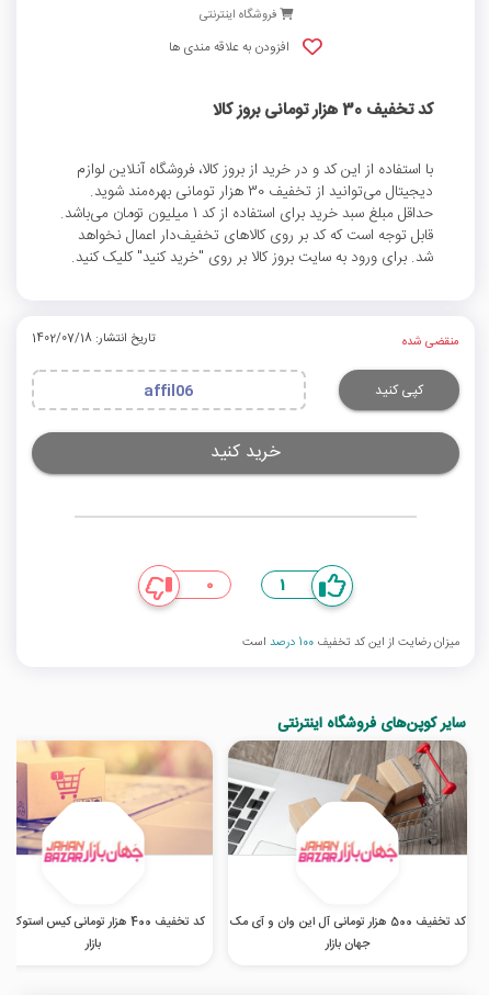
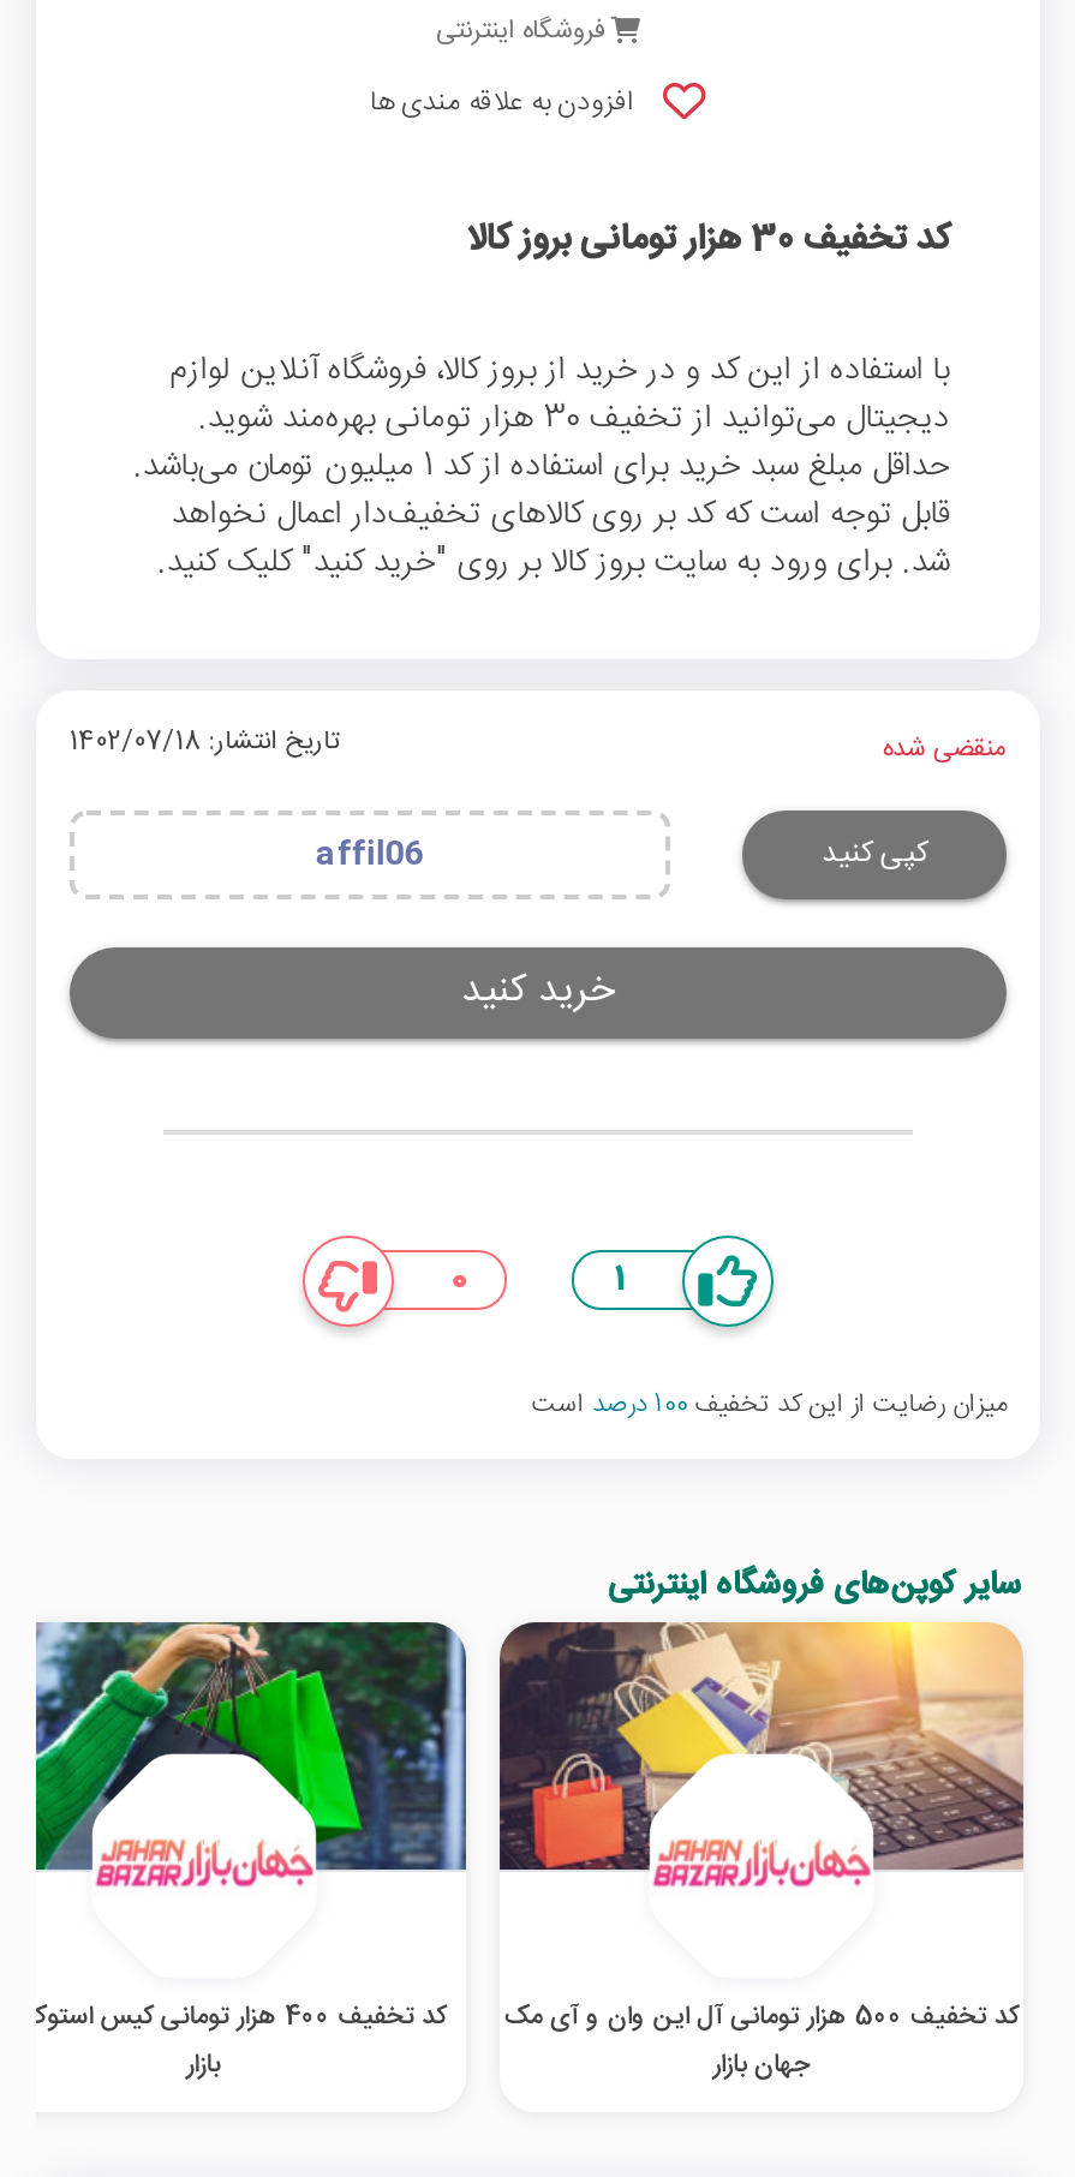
[15,739,214,862] [image] -> [34,1619,468,1873] [image]
[227,739,468,862] [image] -> [497,1621,1023,1873] [image]

